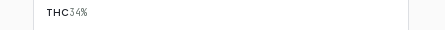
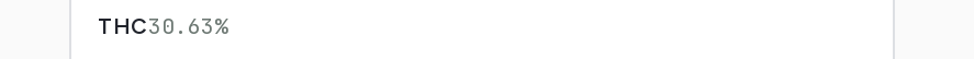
[46,6,87,19] THC34% -> [98,12,227,40] THC30.63%

